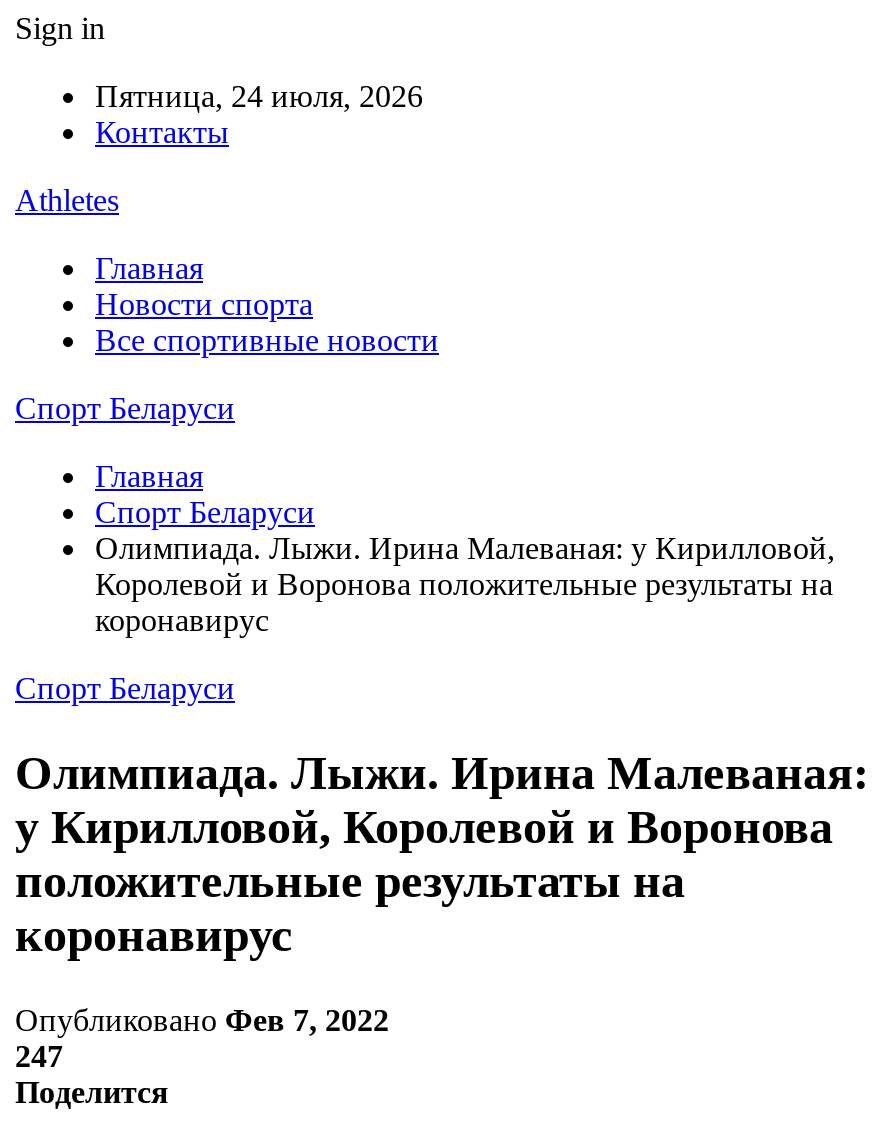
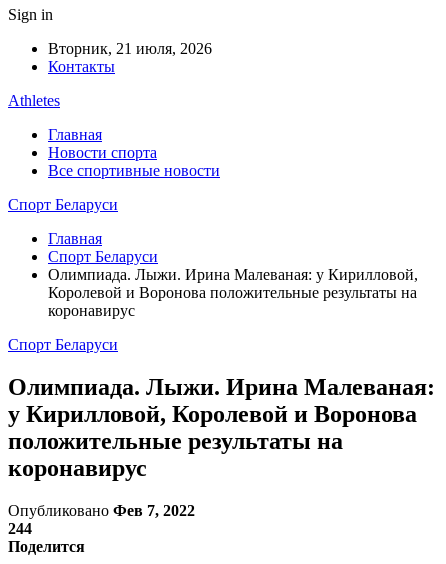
[95,79,423,113] Пятница, 24 июля, 2026 -> [48,40,212,57] Вторник, 21 июля, 2026
[15,1039,63,1073] 247 -> [8,520,32,537] 244

